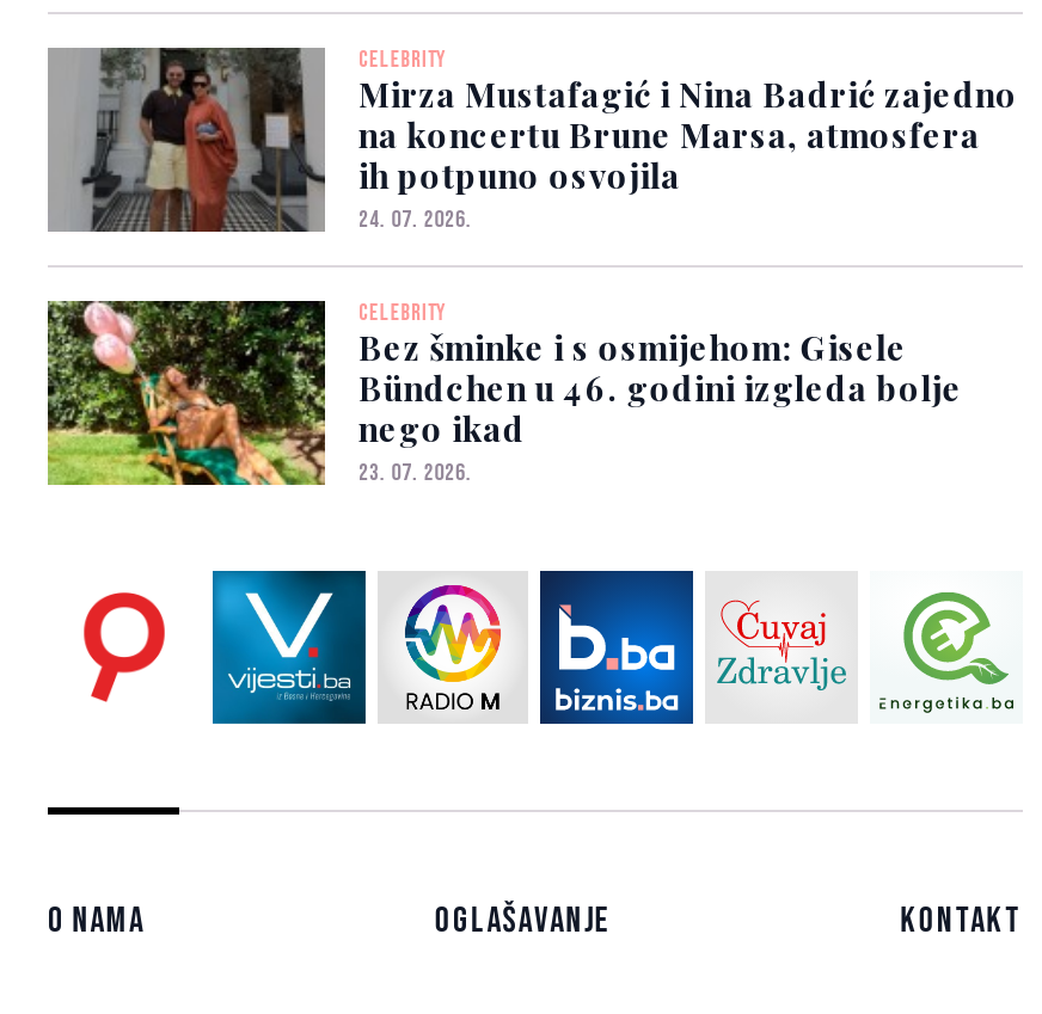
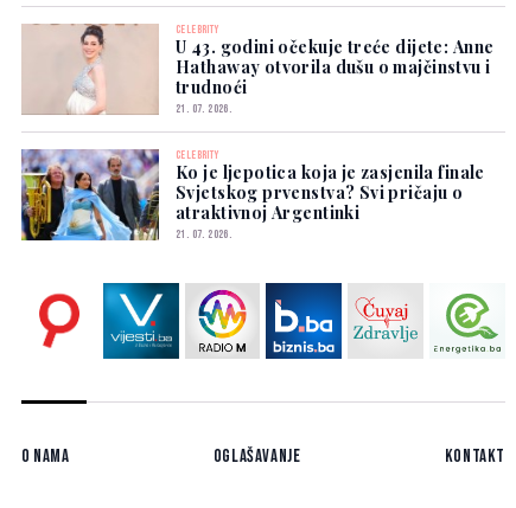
[48,45,1018,234] [image] | Mirza Mustafagić i Nina Badrić zajedno | na koncertu Brune Marsa, atmosfera | ih potpuno osvojila | 24. 07. 2026. -> [23,24,494,116] [image] | U 43. godini očekuje treće dijete: Anne | Hathaway otvorila dušu o majčinstvu i | trudnoći | 21. 07. 2026.
[45,299,962,487] [image] | Bez šminke i s osmijehom: Gisele | Bündchen u 46. godini izgleda bolje | nego ikad | 23. 07. 2026. -> [20,149,485,242] [image] | Ko je ljepotica koja je zasjenila finale | Svjetskog prvenstva? Svi pričaju o | atraktivnoj Argentinki | 21. 07. 2026.

